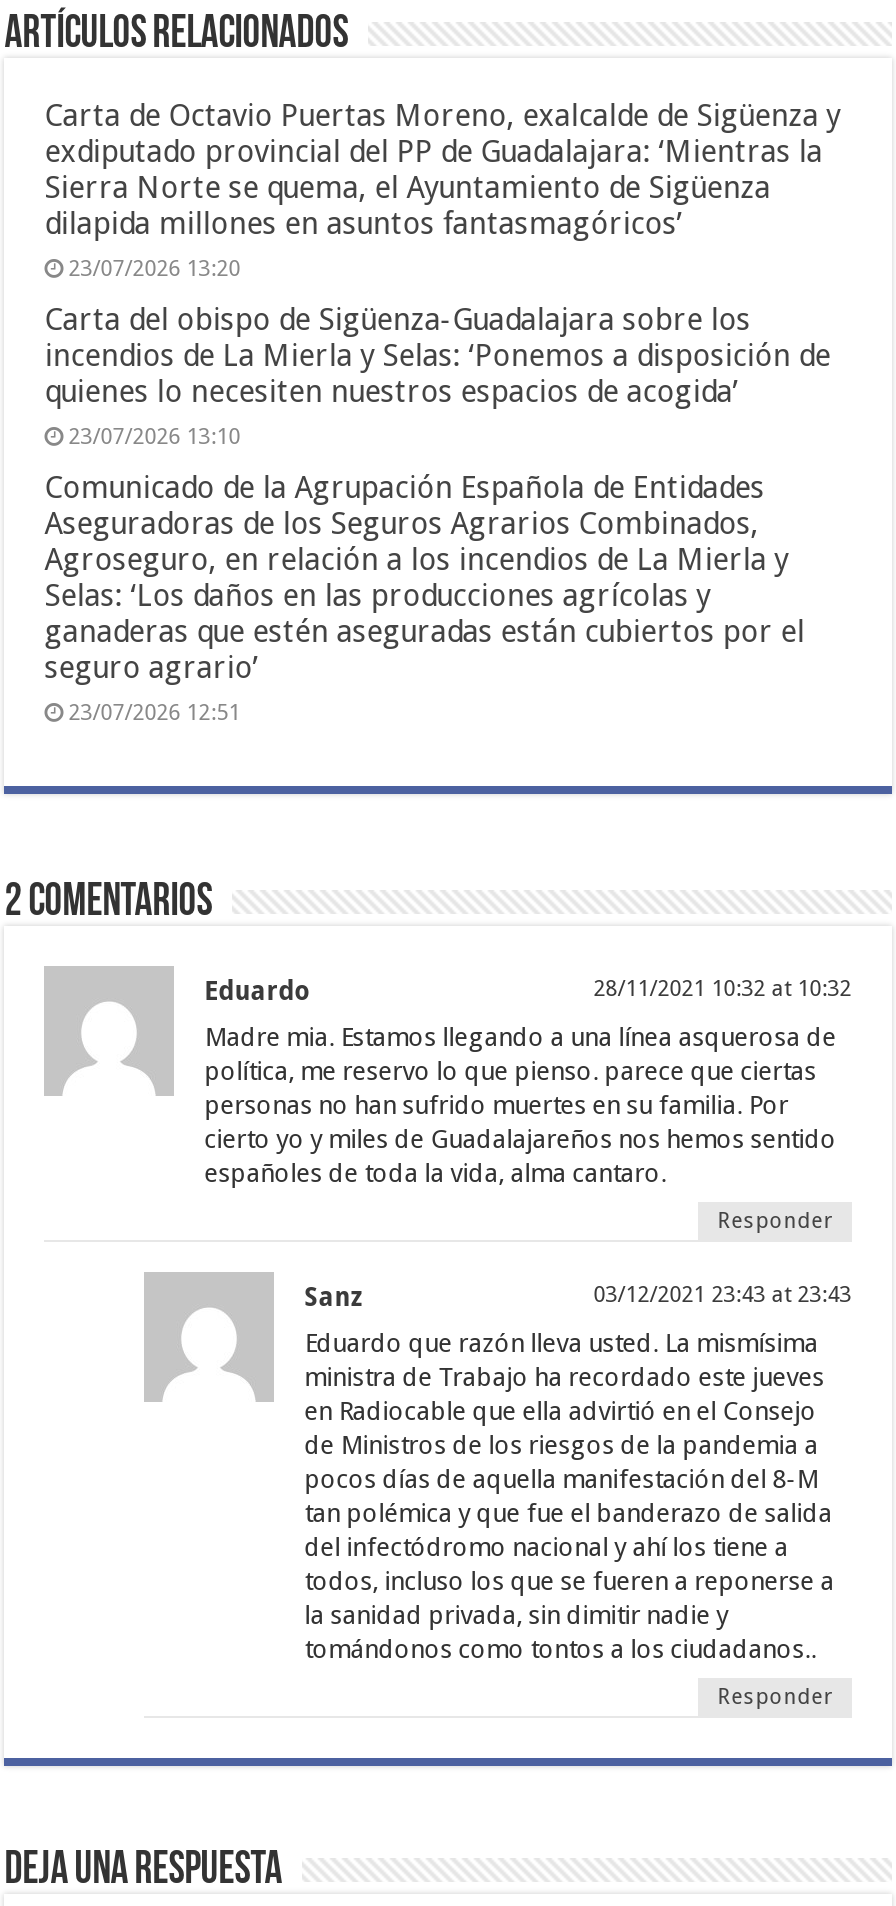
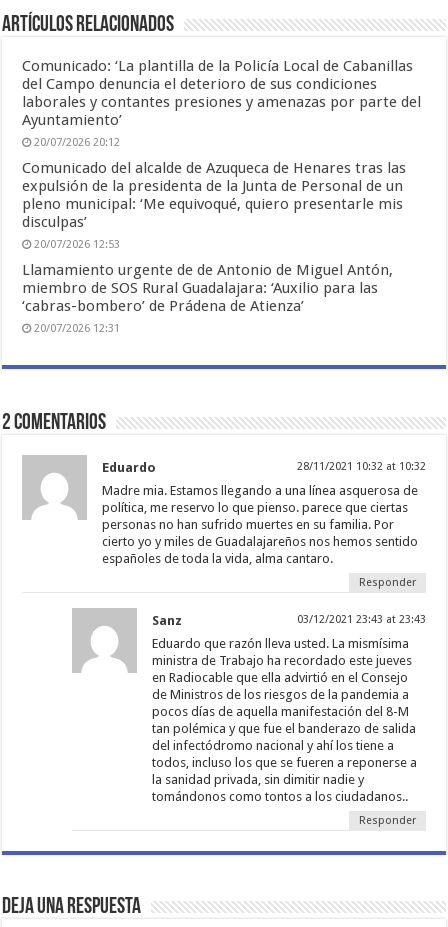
[44,97,840,281] Carta de Octavio Puertas Moreno, exalcalde de Sigüenza y | exdiputado provincial del PP de Guadalajara: ‘Mientras la | Sierra Norte se quema, el Ayuntamiento de Sigüenza | dilapida millones en asuntos fantasmagóricos’ | 23/07/2026 13:20 -> [22,56,421,148] Comunicado: ‘La plantilla de la Policía Local de Cabanillas | del Campo denuncia el deterioro de sus condiciones | laborales y contantes presiones y amenazas por parte del | Ayuntamiento’ | 20/07/2026 20:12
[44,301,830,449] Carta del obispo de Sigüenza-Guadalajara sobre los | incendios de La Mierla y Selas: ‘Ponemos a disposición de | quienes lo necesiten nuestros espacios de acogida’ | 23/07/2026 13:10 -> [22,158,406,250] Comunicado del alcalde de Azuqueca de Henares tras las | expulsión de la presidenta de la Junta de Personal de un | pleno municipal: ‘Me equivoqué, quiero presentarle mis | disculpas’ | 20/07/2026 12:53
[44,469,804,725] Comunicado de la Agrupación Española de Entidades | Aseguradoras de los Seguros Agrarios Combinados, | Agroseguro, en relación a los incendios de La Mierla y | Selas: ‘Los daños en las producciones agrícolas y | ganaderas que estén aseguradas están cubiertos por el | seguro agrario’ | 23/07/2026 12:51 -> [22,260,393,334] Llamamiento urgente de de Antonio de Miguel Antón, | miembro de SOS Rural Guadalajara: ‘Auxilio para las | ‘cabras-bombero’ de Prádena de Atienza’ | 20/07/2026 12:31

